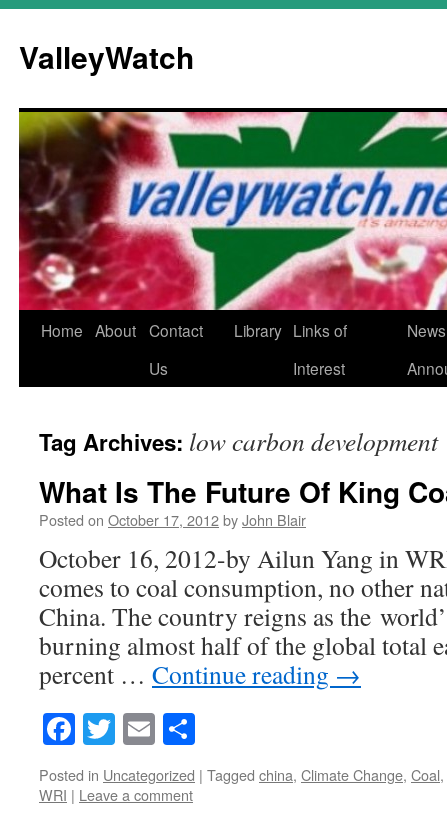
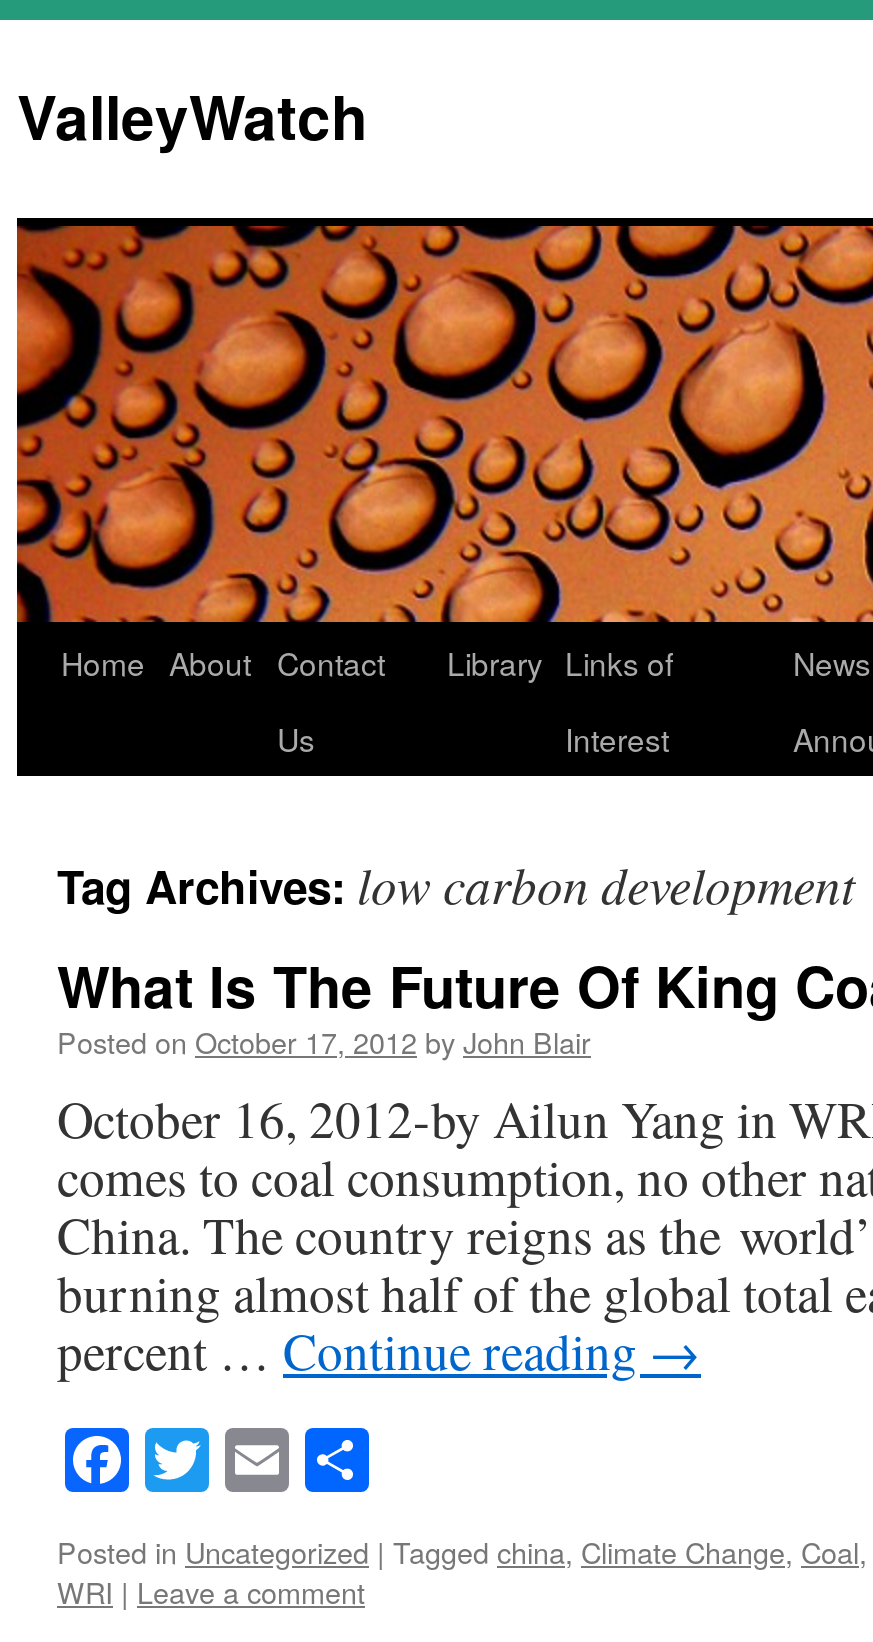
[18,111,444,311] [image] -> [15,224,867,624] [image]

